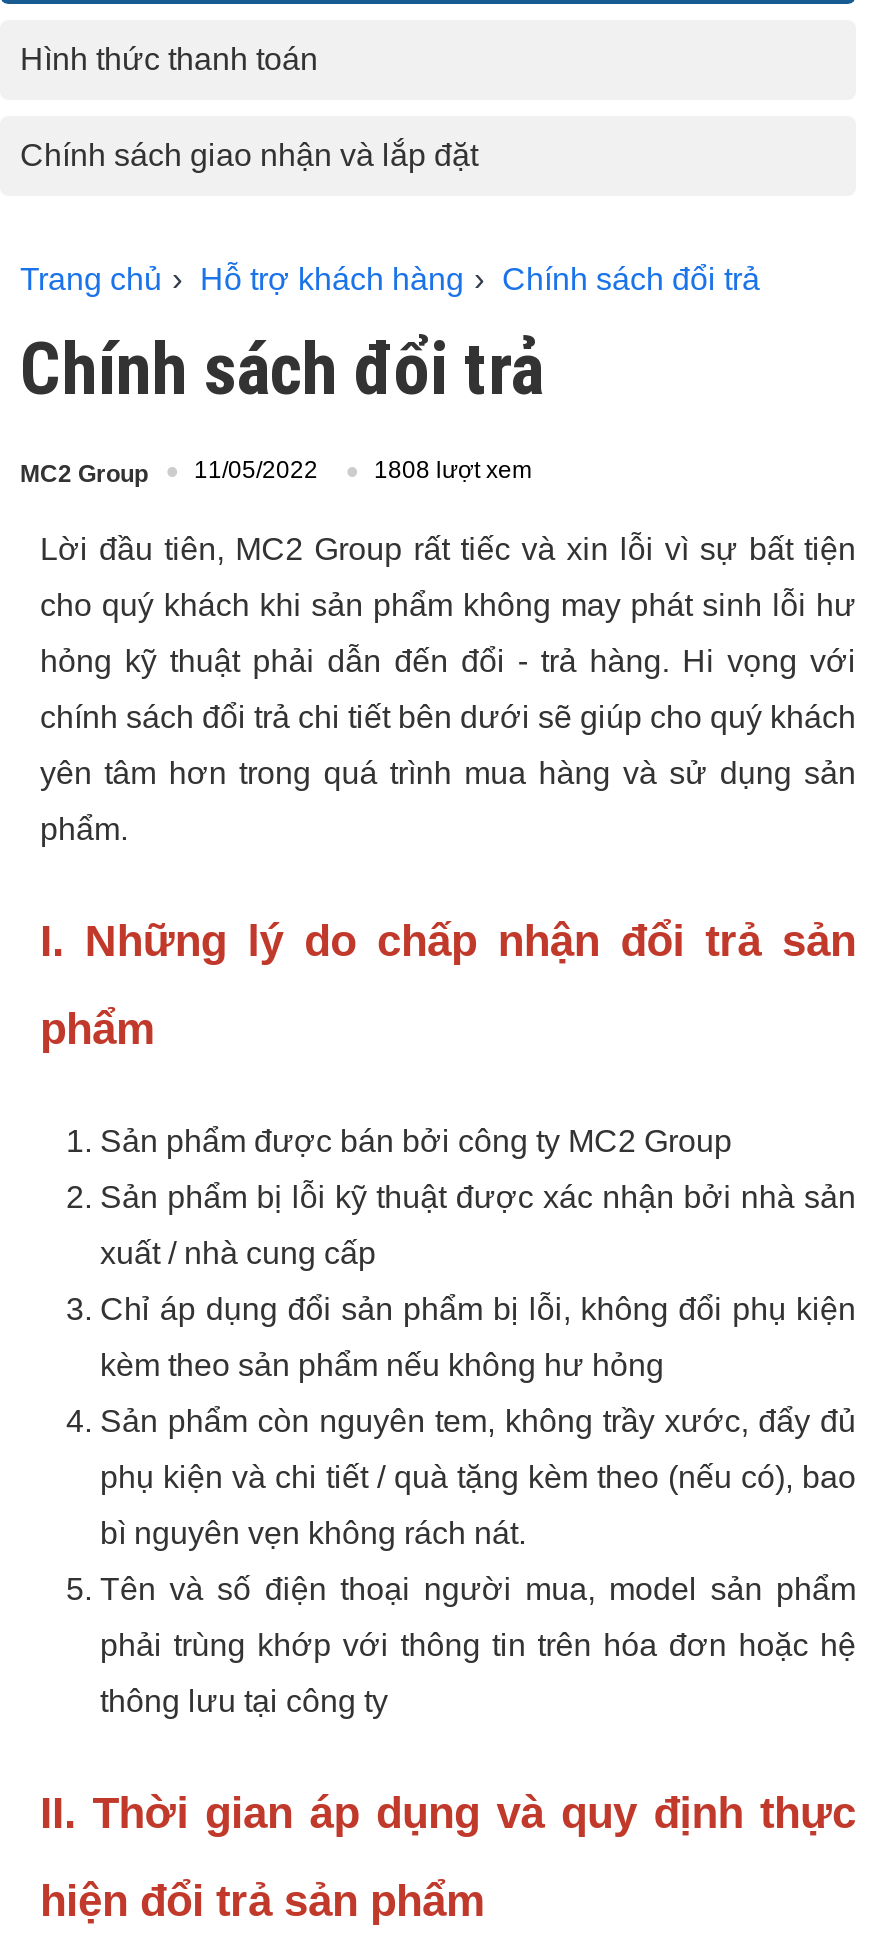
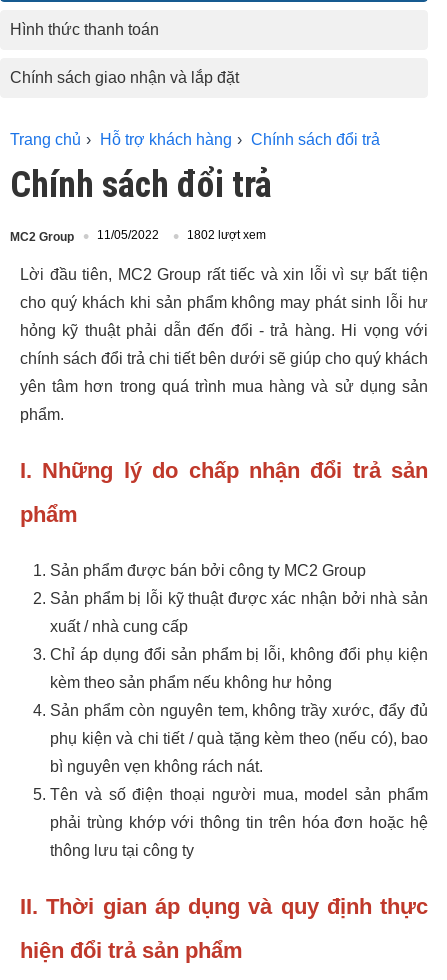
[20,457,532,488] MC2 Group 11/05/2022 1808 lượt xem -> [10,228,266,244] MC2 Group 11/05/2022 1802 lượt xem

